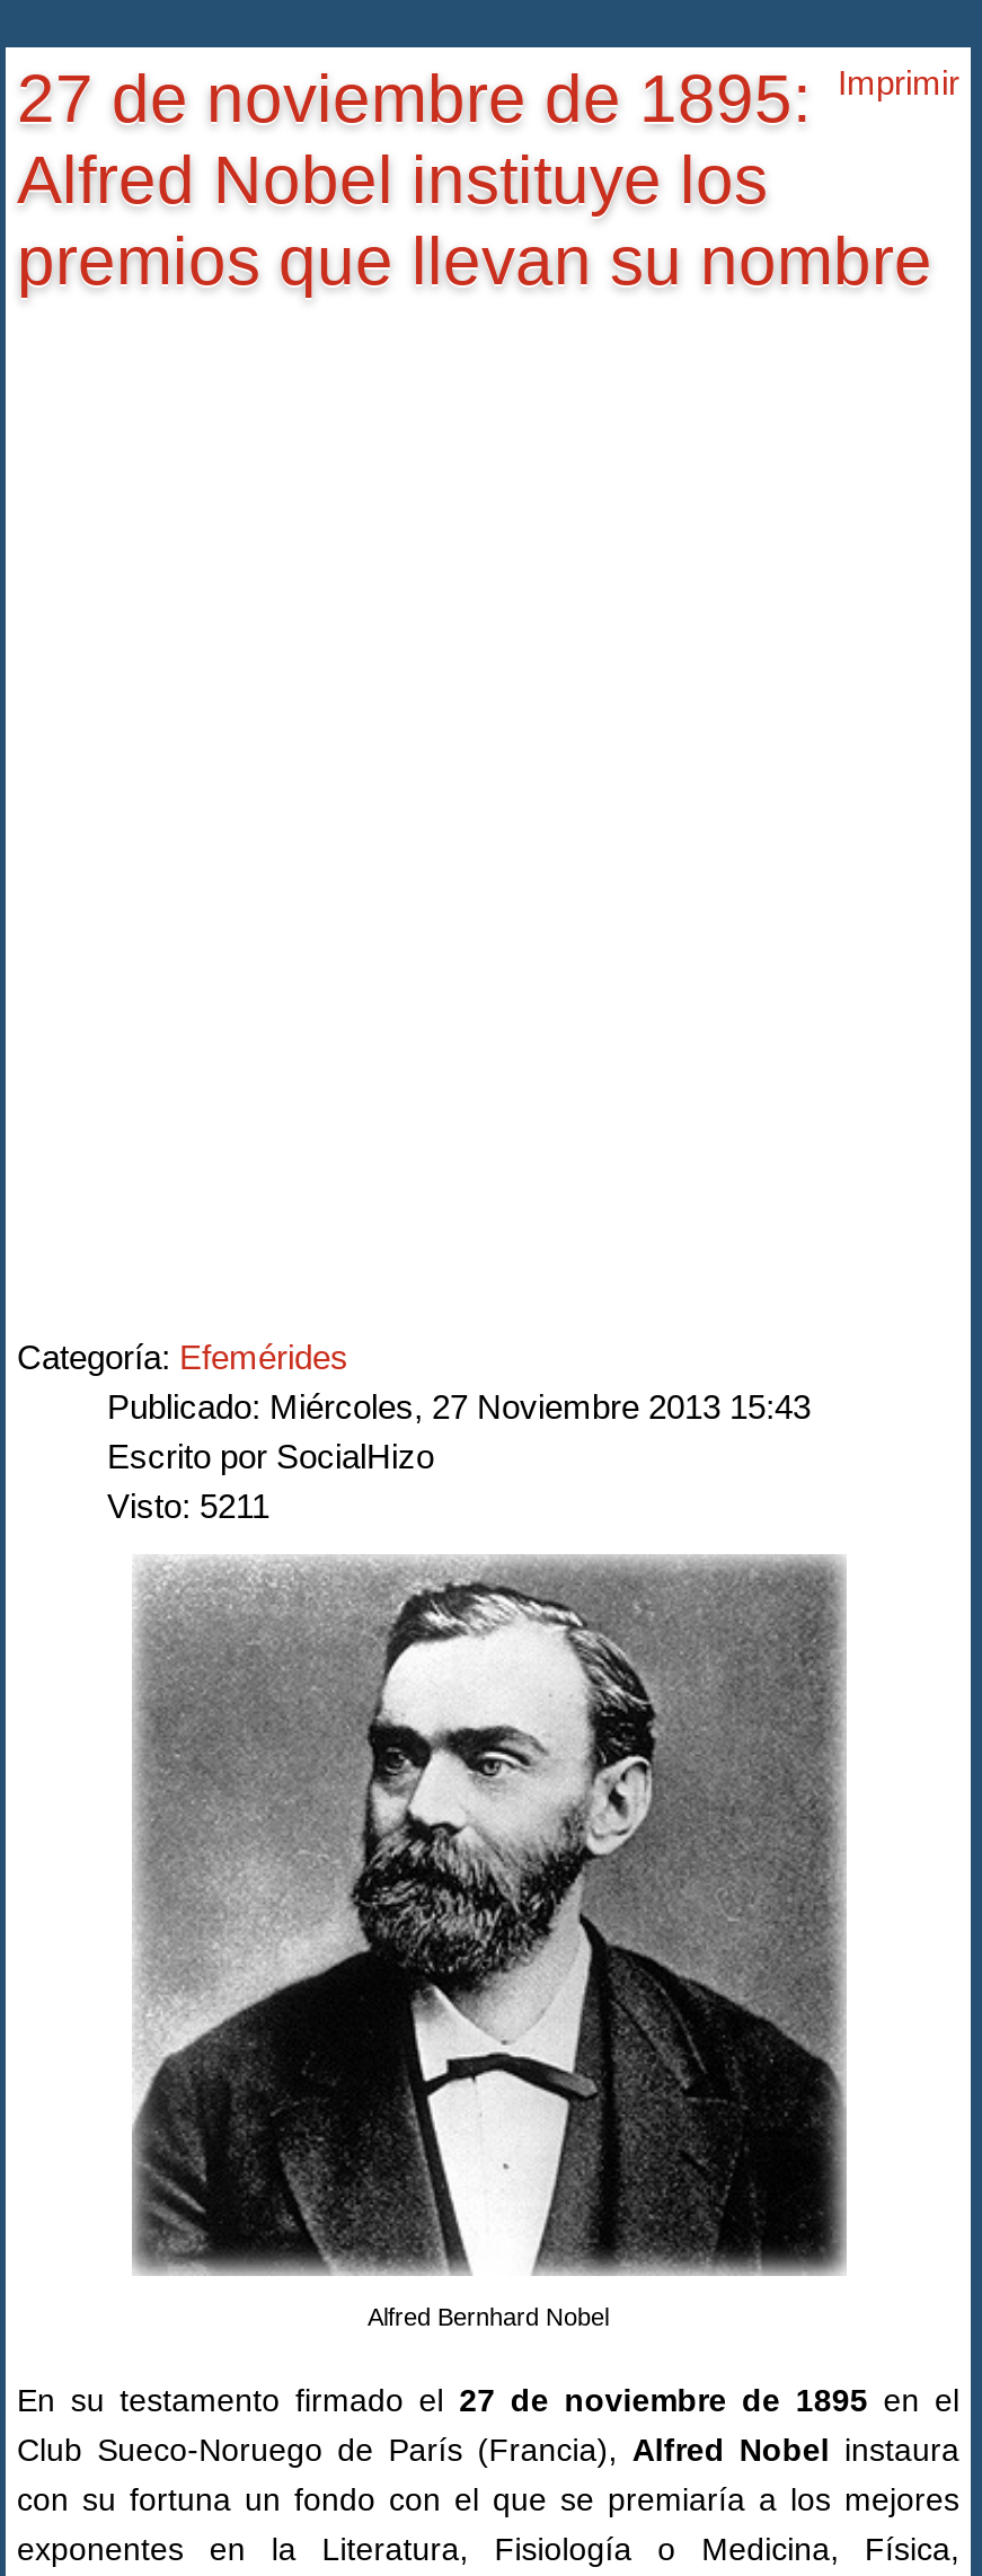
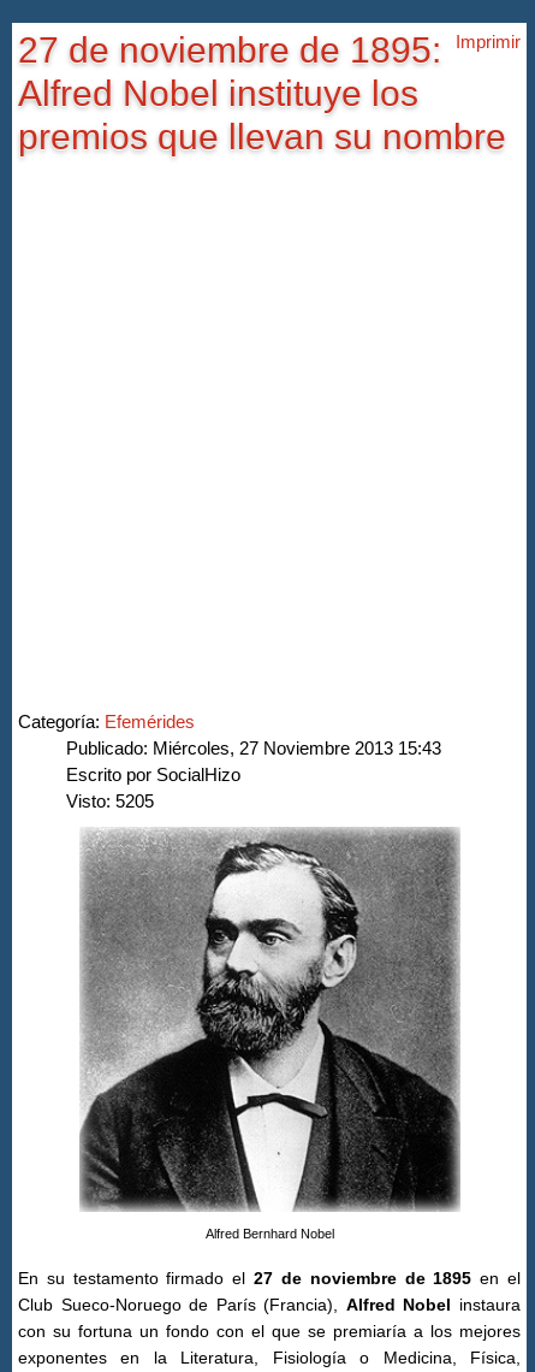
[107,1487,269,1525] Visto: 5211 -> [66,791,154,811] Visto: 5205

